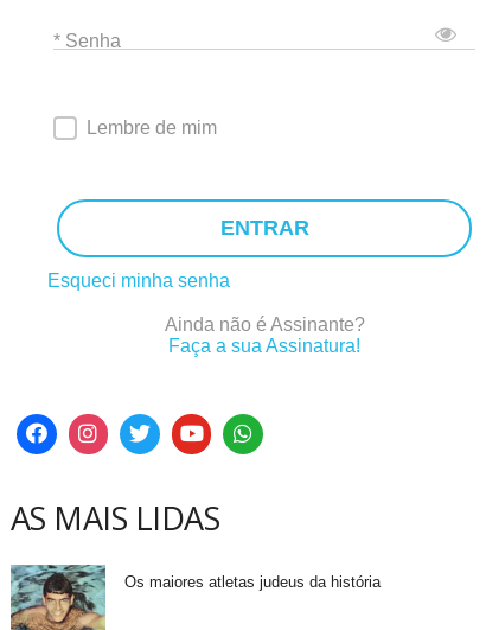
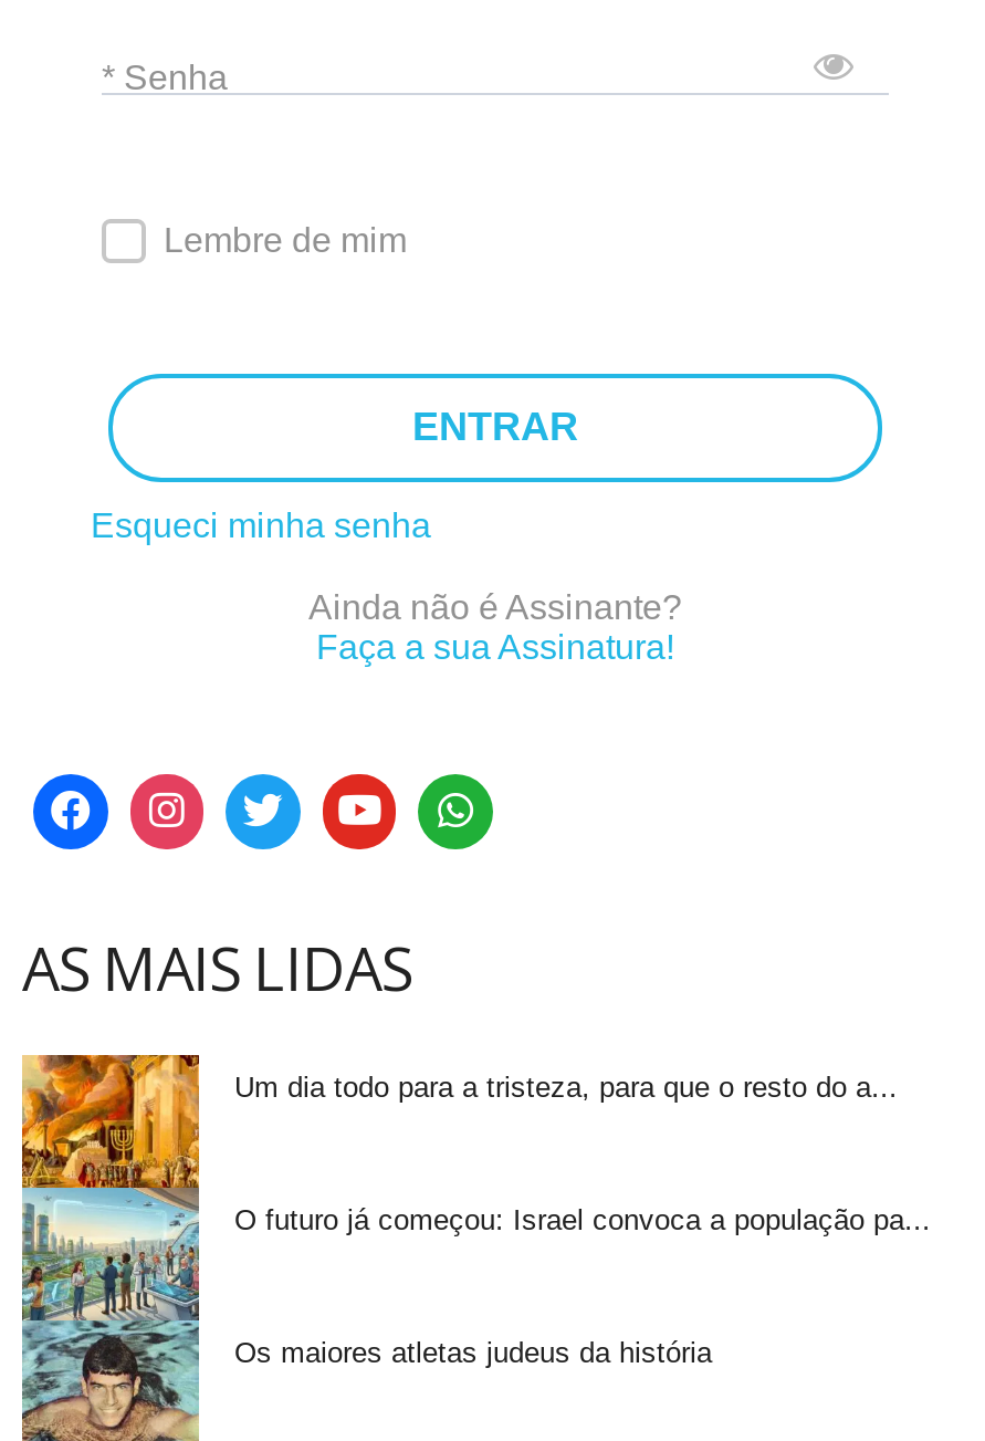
none -> [20,1051,898,1320] [image] | Um dia todo para a tristeza, para que o resto do a...
none -> [234,1203,931,1236] O futuro já começou: Israel convoca a população pa...

